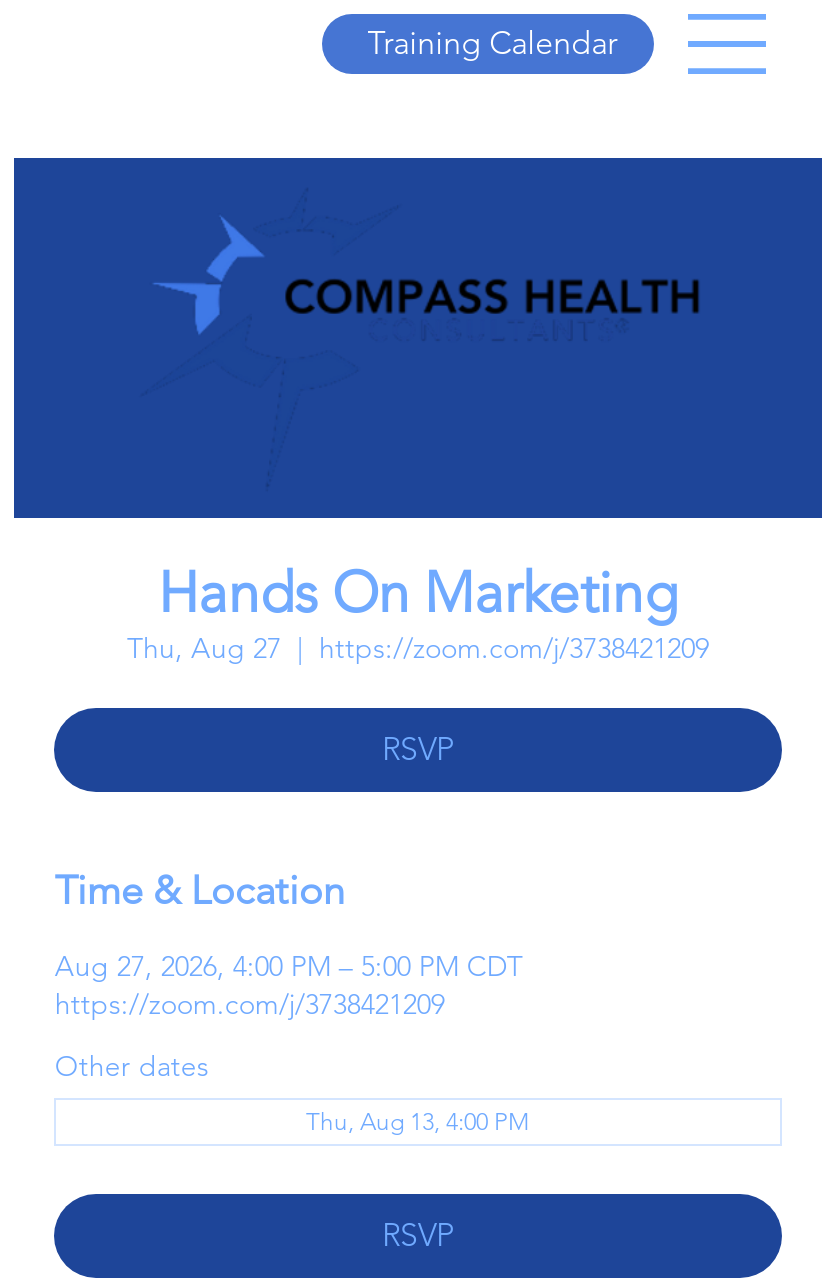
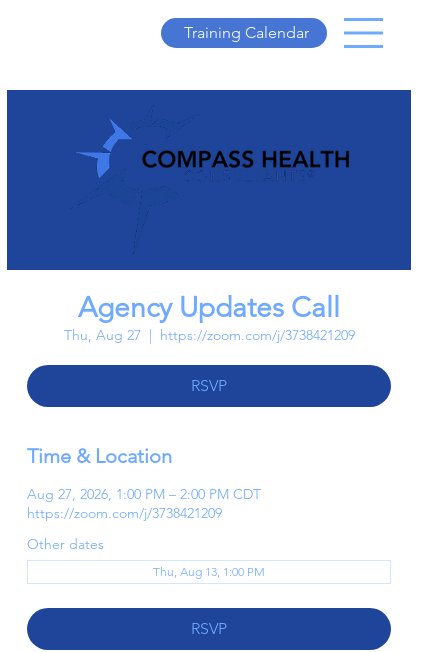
[158,561,678,627] Hands On Marketing -> [78,291,340,324] Agency Updates Call
[55,949,523,985] Aug 27, 2026, 4:00 PM – 5:00 PM CDT -> [27,485,261,503] Aug 27, 2026, 1:00 PM – 2:00 PM CDT
[306,1107,530,1137] Thu, Aug 13, 4:00 PM -> [153,564,265,579] Thu, Aug 13, 1:00 PM

